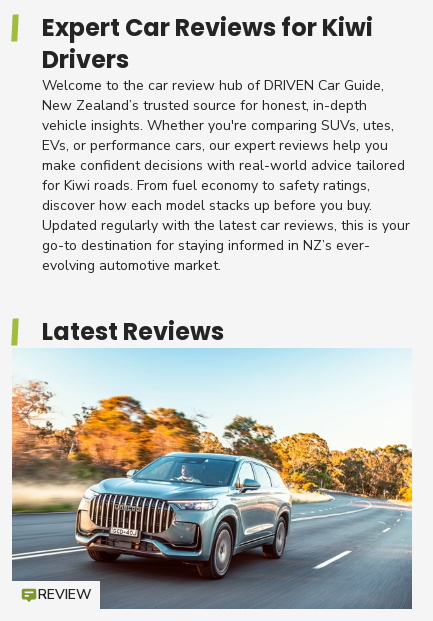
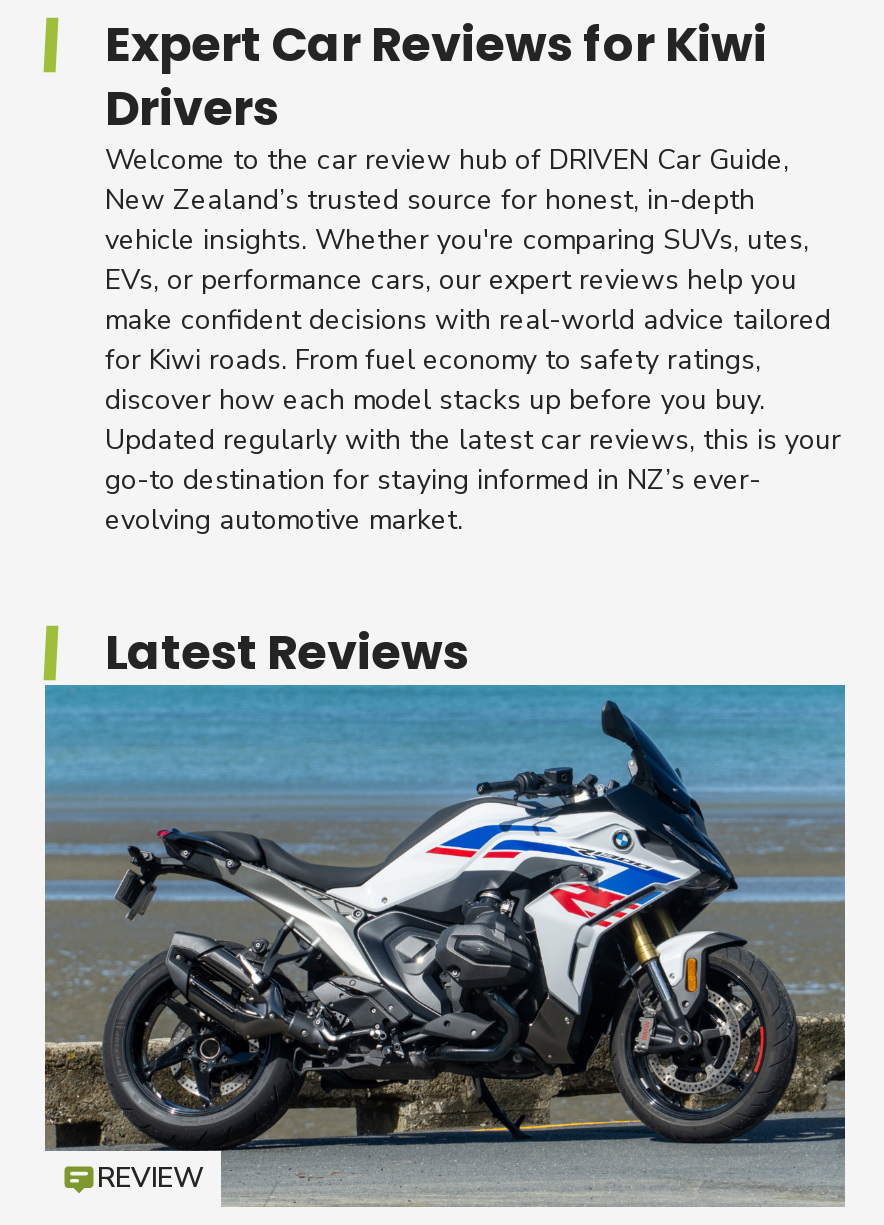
[11,347,413,609] [image] -> [43,683,847,1207] [image]

